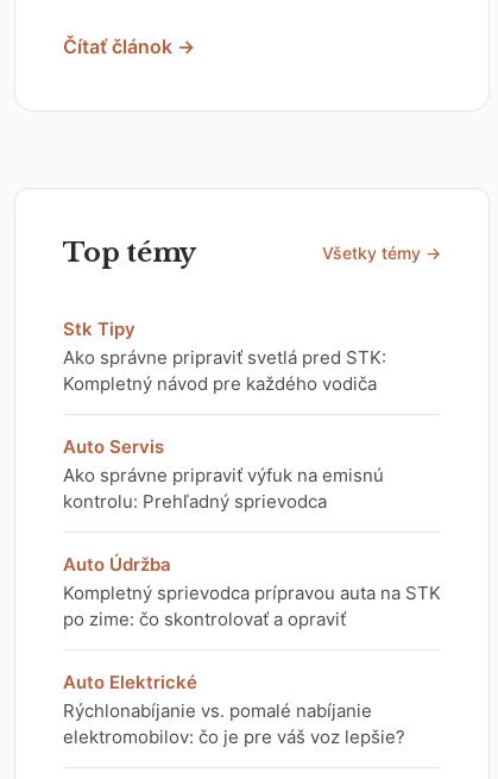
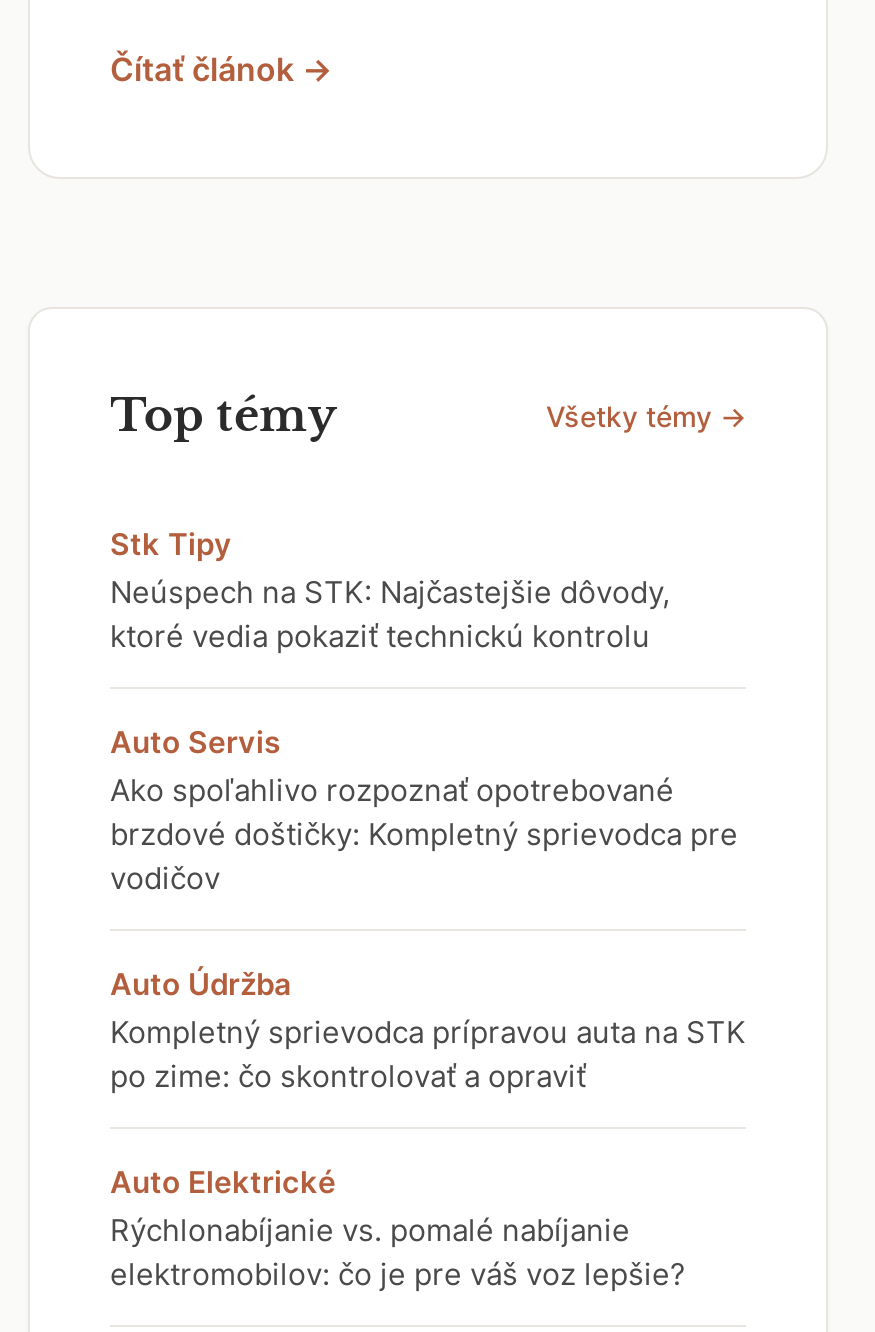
[63,346,386,395] Ako správne pripraviť svetlá pred STK: | Kompletný návod pre každého vodiča -> [110,573,670,655] Neúspech na STK: Najčastejšie dôvody, | ktoré vedia pokaziť technickú kontrolu
[63,464,384,513] Ako správne pripraviť výfuk na emisnú | kontrolu: Prehľadný sprievodca -> [110,771,738,897] Ako spoľahlivo rozpoznať opotrebované | brzdové doštičky: Kompletný sprievodca pre | vodičov

